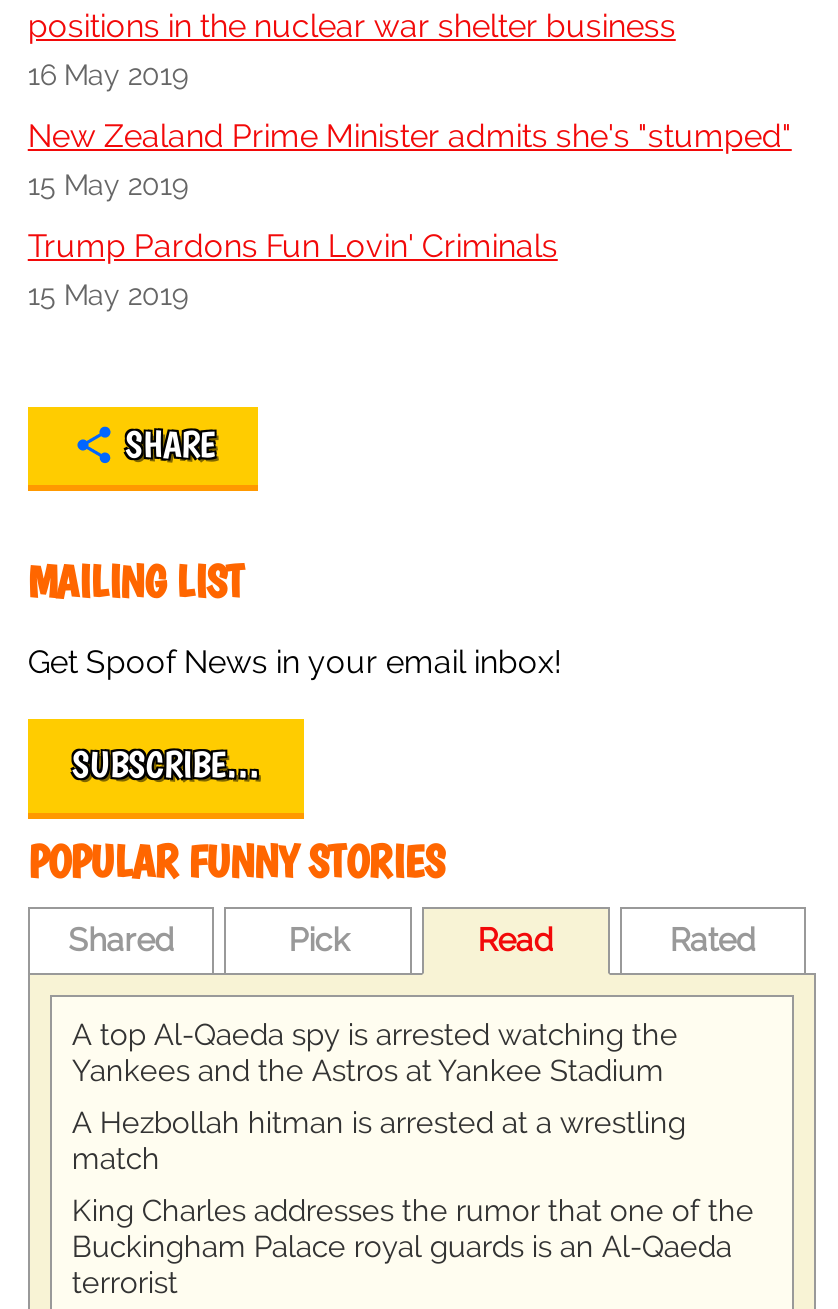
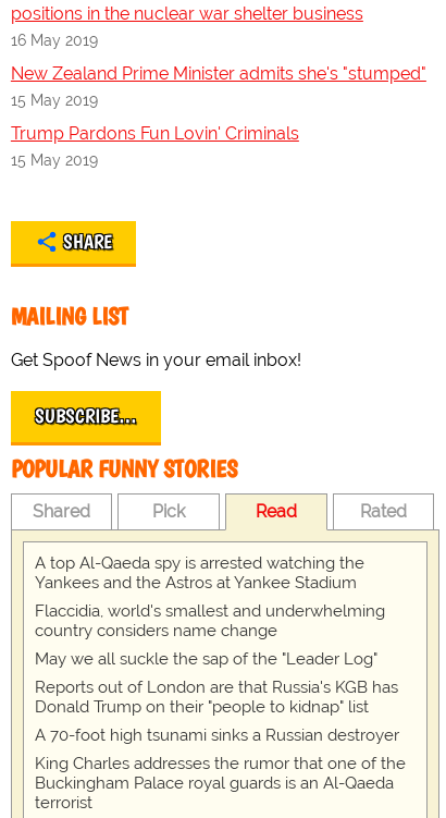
[72,1104,686,1176] A Hezbollah hitman is arrested at a wrestling | match -> [35,601,399,745] Flaccidia, world's smallest and underwhelming | country considers name change | May we all suckle the sap of the "Leader Log" | Reports out of London are that Russia's KGB has | Donald Trump on their "people to kidnap" list | A 70-foot high tsunami sinks a Russian destroyer

